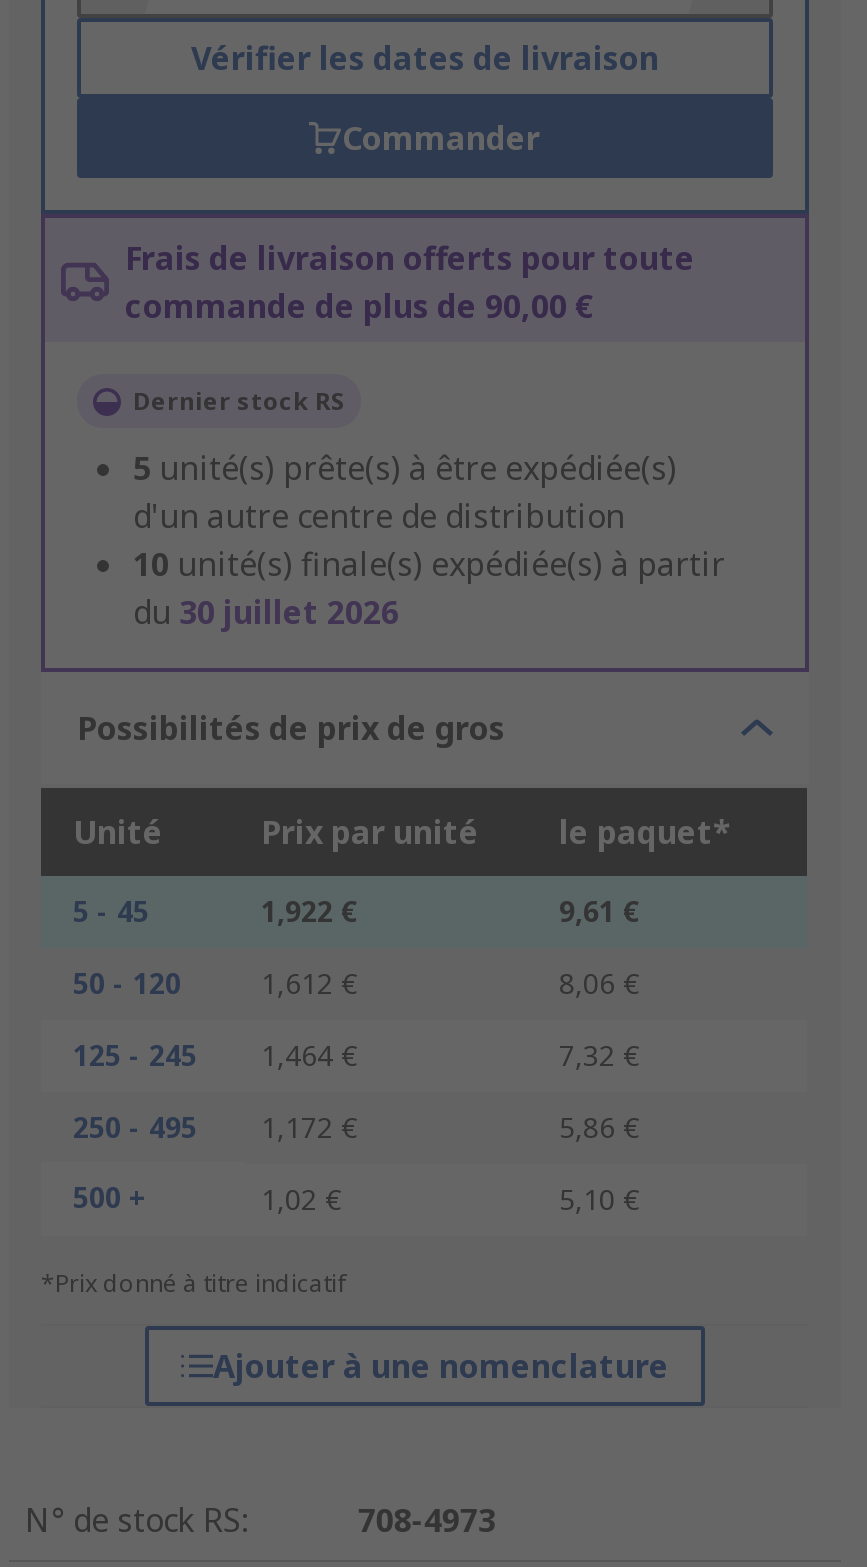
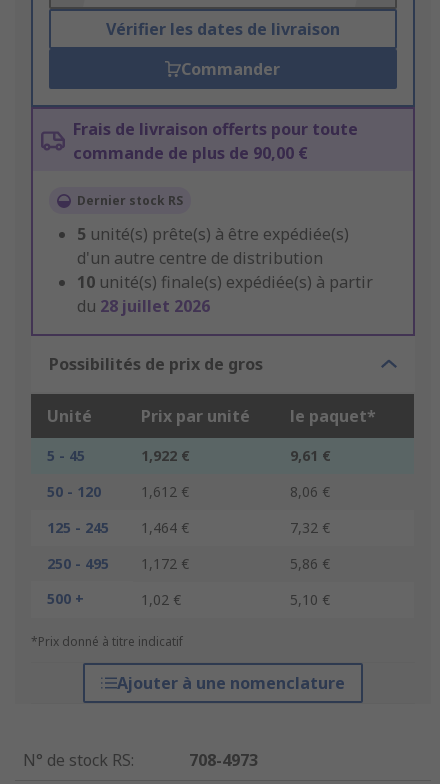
[133,591,399,635] du 30 juillet 2026 -> [77,295,210,317] du 28 juillet 2026

